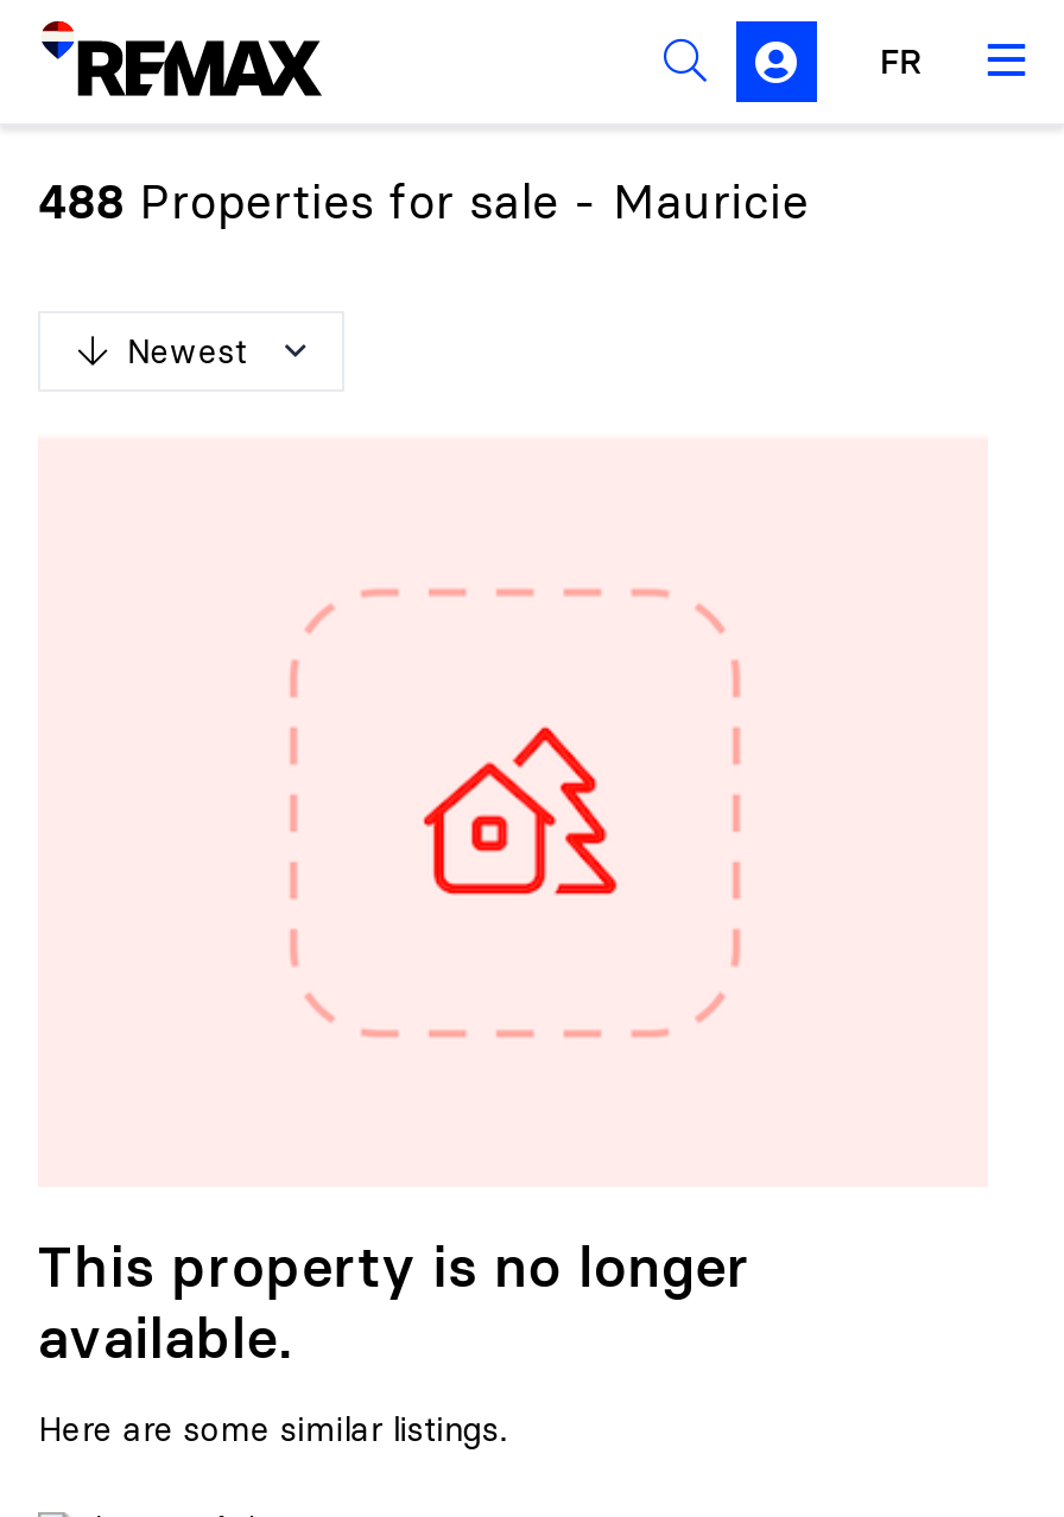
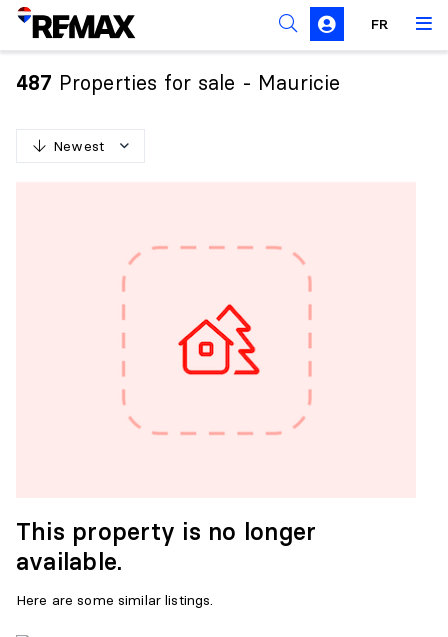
[38,171,809,230] 488 Properties for sale - Mauricie -> [16,70,341,95] 487 Properties for sale - Mauricie

